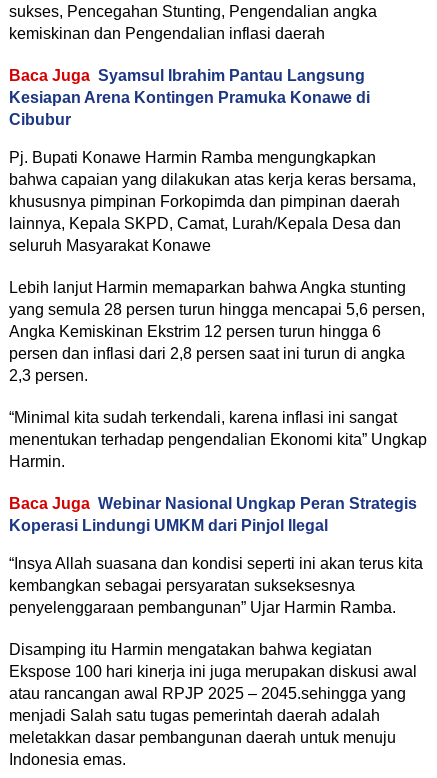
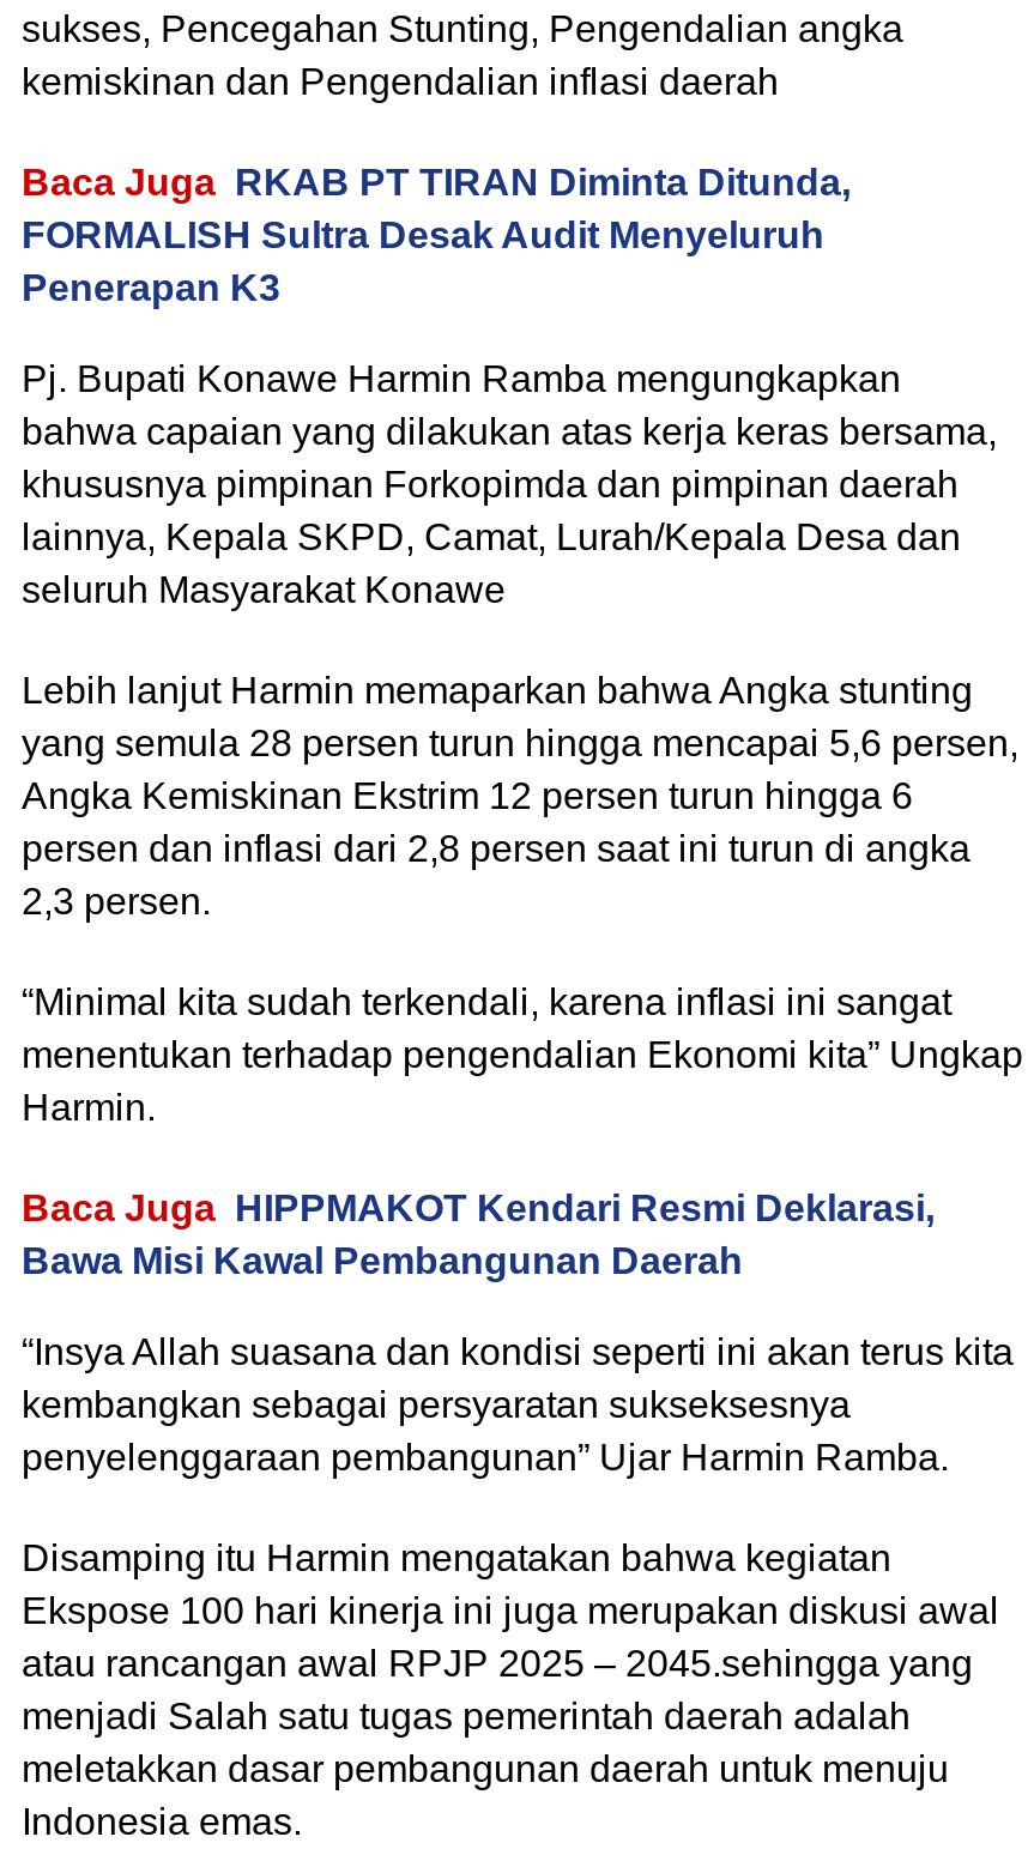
[9,67,370,128] Baca Juga Syamsul Ibrahim Pantau Langsung | Kesiapan Arena Kontingen Pramuka Konawe di | Cibubur -> [22,161,851,307] Baca Juga RKAB PT TIRAN Diminta Ditunda, | FORMALISH Sultra Desak Audit Menyeluruh | Penerapan K3
[9,495,417,534] Baca Juga Webinar Nasional Ungkap Peran Strategis | Koperasi Lindungi UMKM dari Pinjol Ilegal -> [22,1187,935,1280] Baca Juga HIPPMAKOT Kendari Resmi Deklarasi, | Bawa Misi Kawal Pembangunan Daerah

